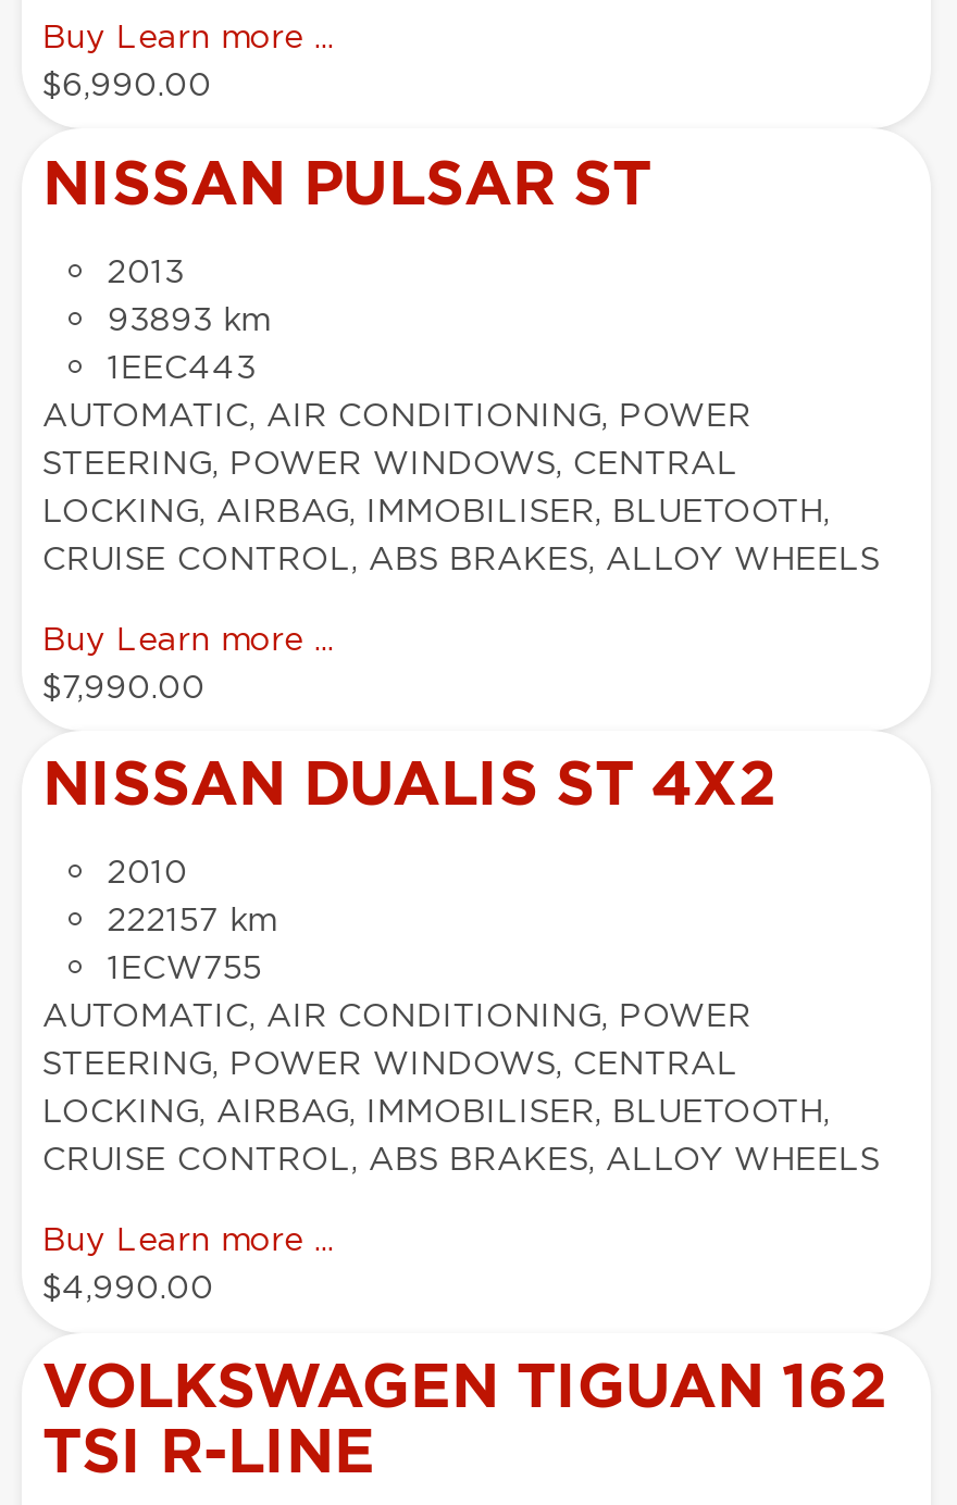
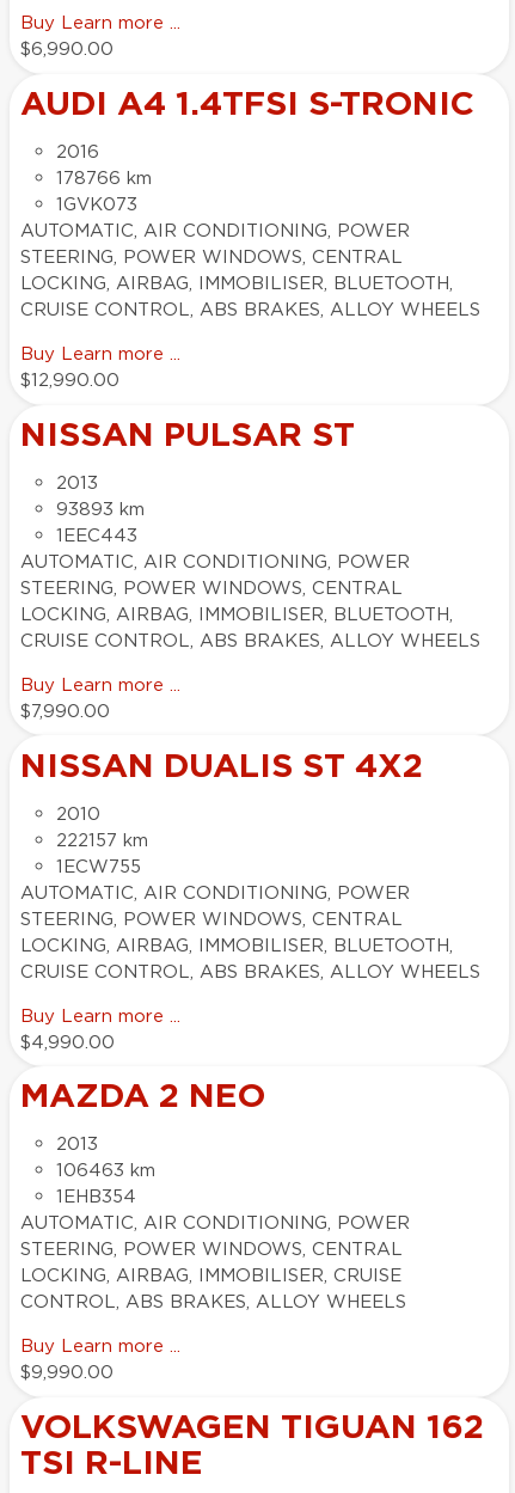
none -> [21,80,481,391] AUDI A4 1.4TFSI S-TRONIC | 2016 | 178766 km | 1GVK073 | AUTOMATIC, AIR CONDITIONING, POWER | STEERING, POWER WINDOWS, CENTRAL | LOCKING, AIRBAG, IMMOBILISER, BLUETOOTH, | CRUISE CONTROL, ABS BRAKES, ALLOY WHEELS | Buy Learn more ... | $12,990.00
none -> [21,1073,410,1384] MAZDA 2 NEO | 2013 | 106463 km | 1EHB354 | AUTOMATIC, AIR CONDITIONING, POWER | STEERING, POWER WINDOWS, CENTRAL | LOCKING, AIRBAG, IMMOBILISER, CRUISE | CONTROL, ABS BRAKES, ALLOY WHEELS | Buy Learn more ... | $9,990.00

